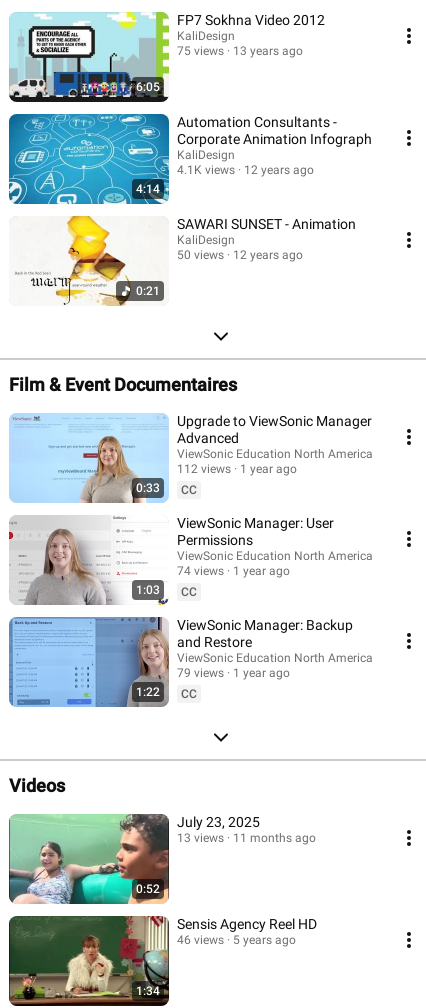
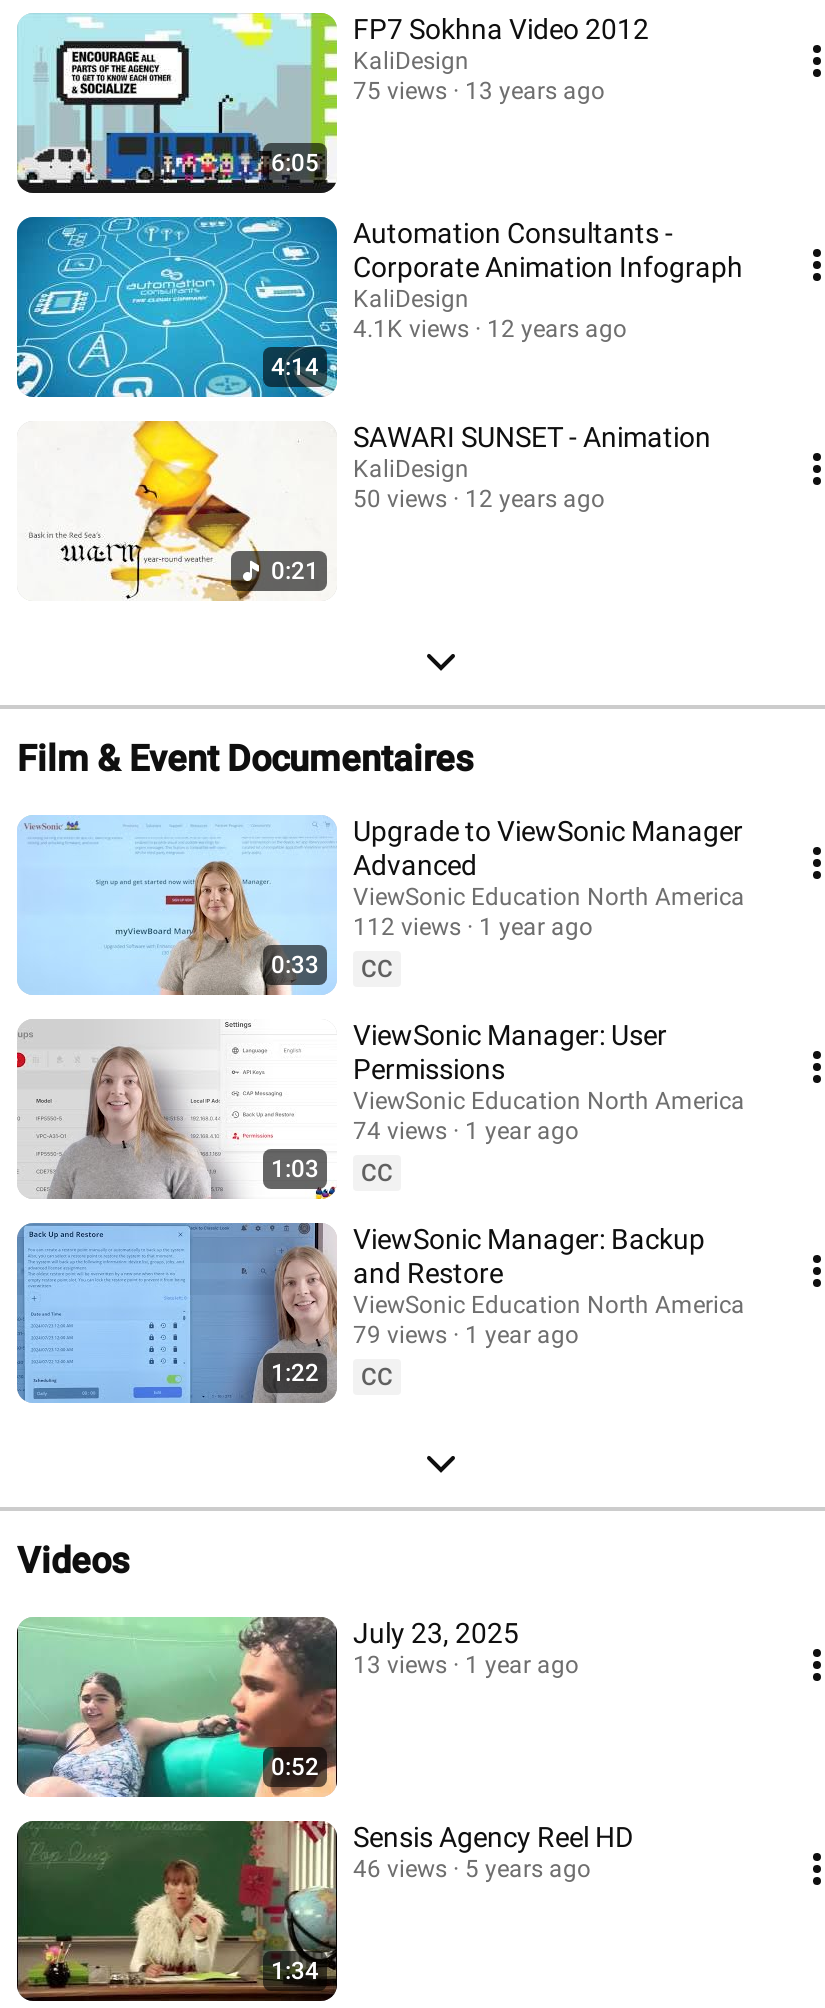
[177,830,316,844] 13 views 11 months ago -> [353,1650,579,1678] 13 views 1 year ago

